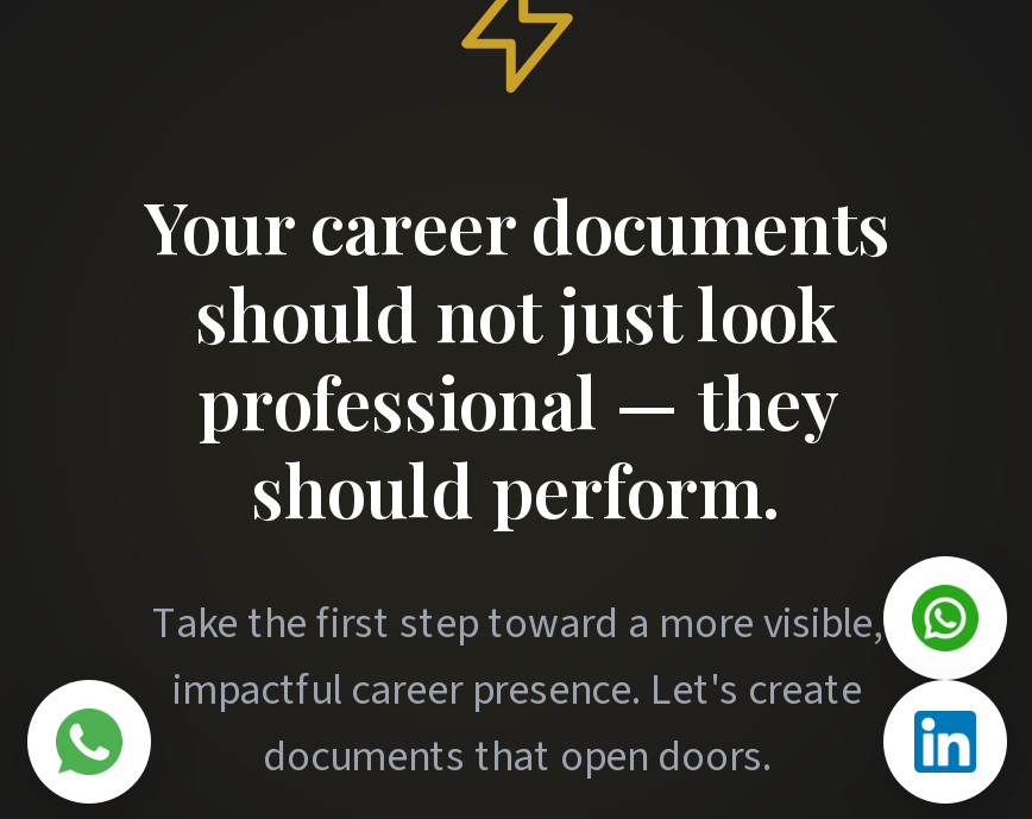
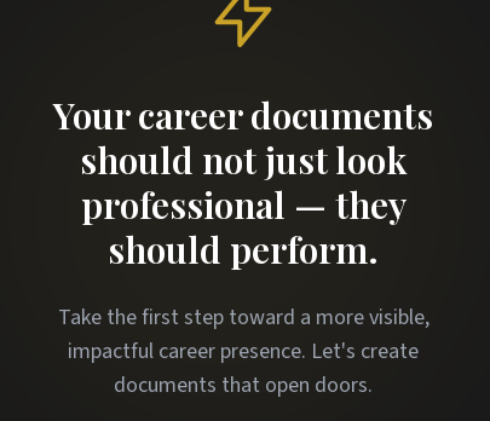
[881,554,1009,806] [image] -> none
[25,678,153,806] [image] -> none

